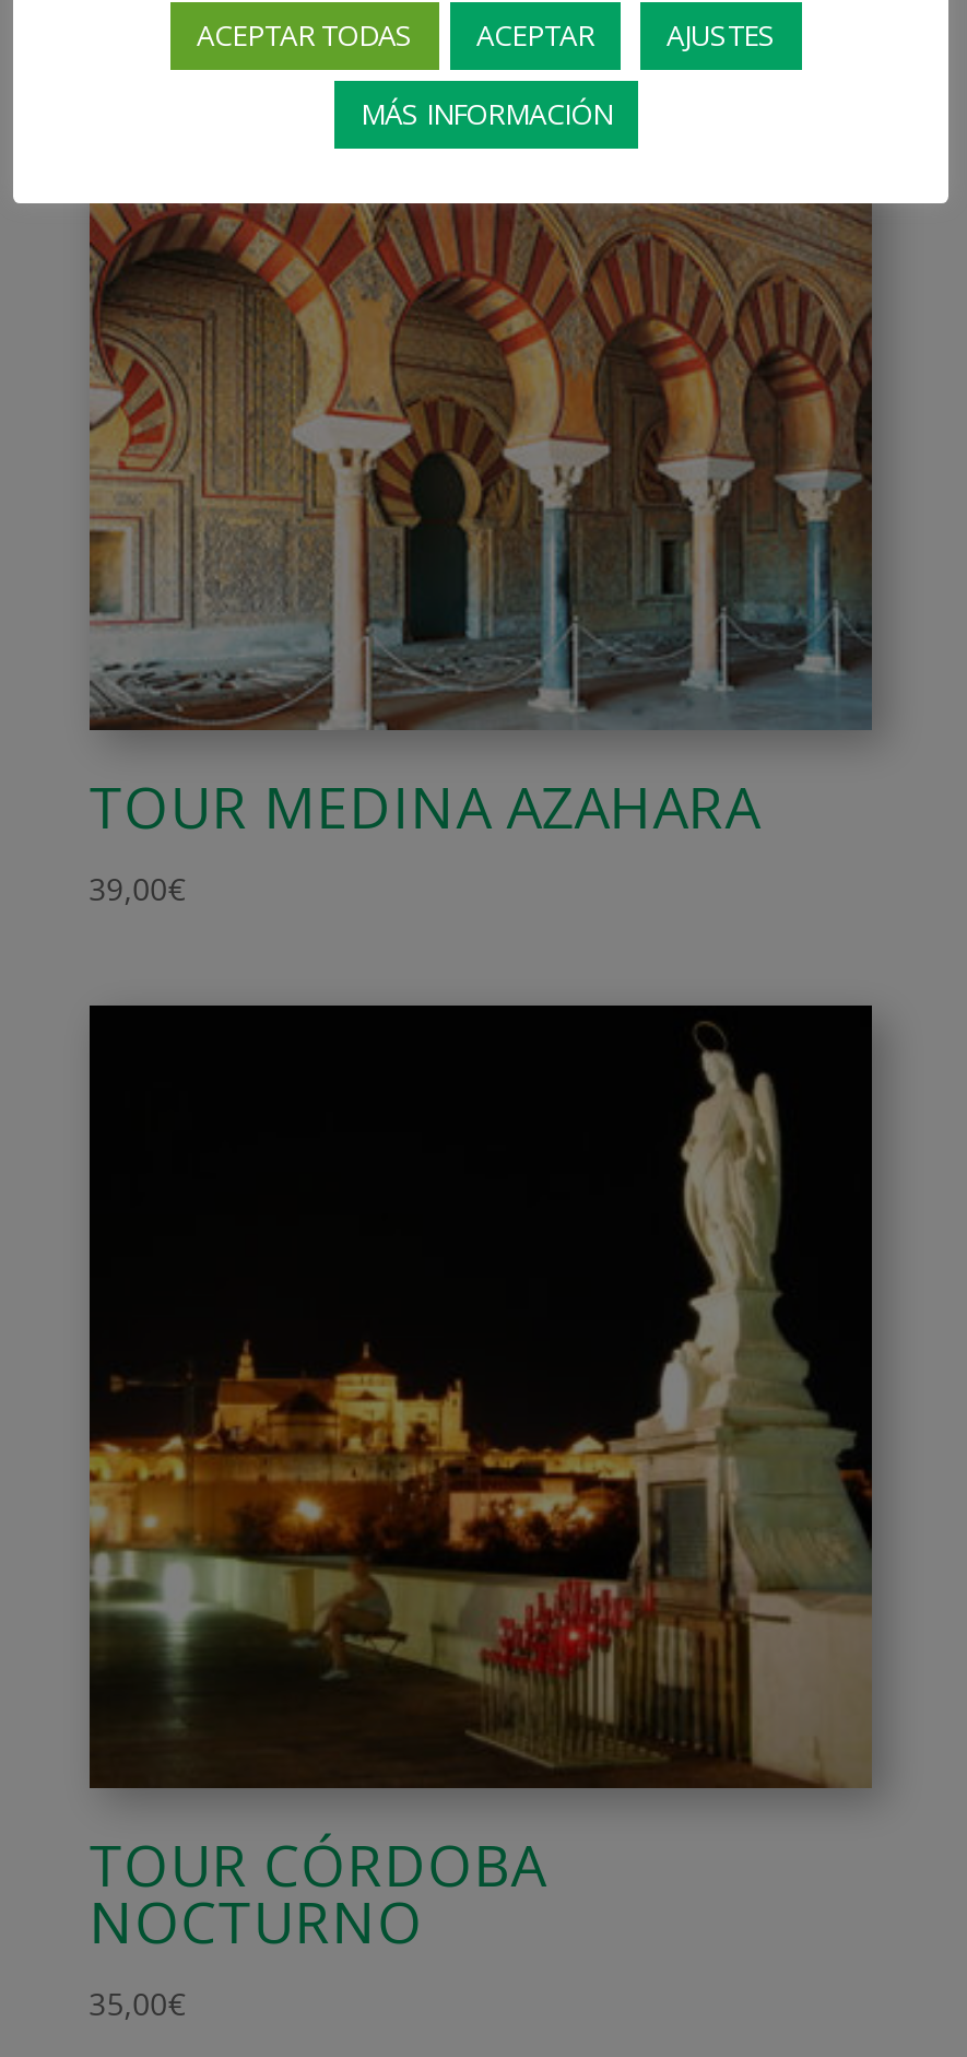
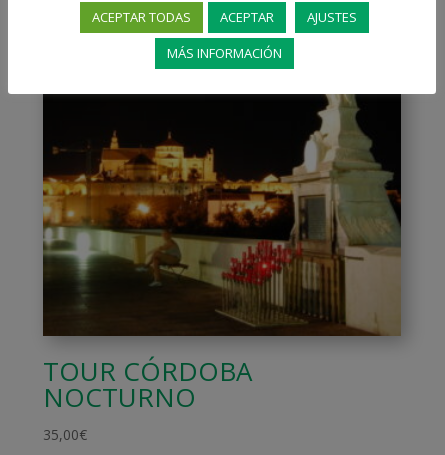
[89,201,872,910] [image] | TOUR MEDINA AZAHARA | 39,00€ -> none
[87,1003,876,1259] [image] -> none

